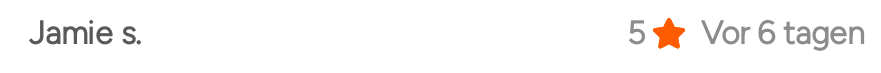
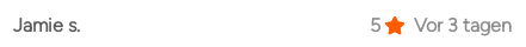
[627,14,865,52] 5 Vor 6 tagen -> [370,14,512,36] 5 Vor 3 tagen

